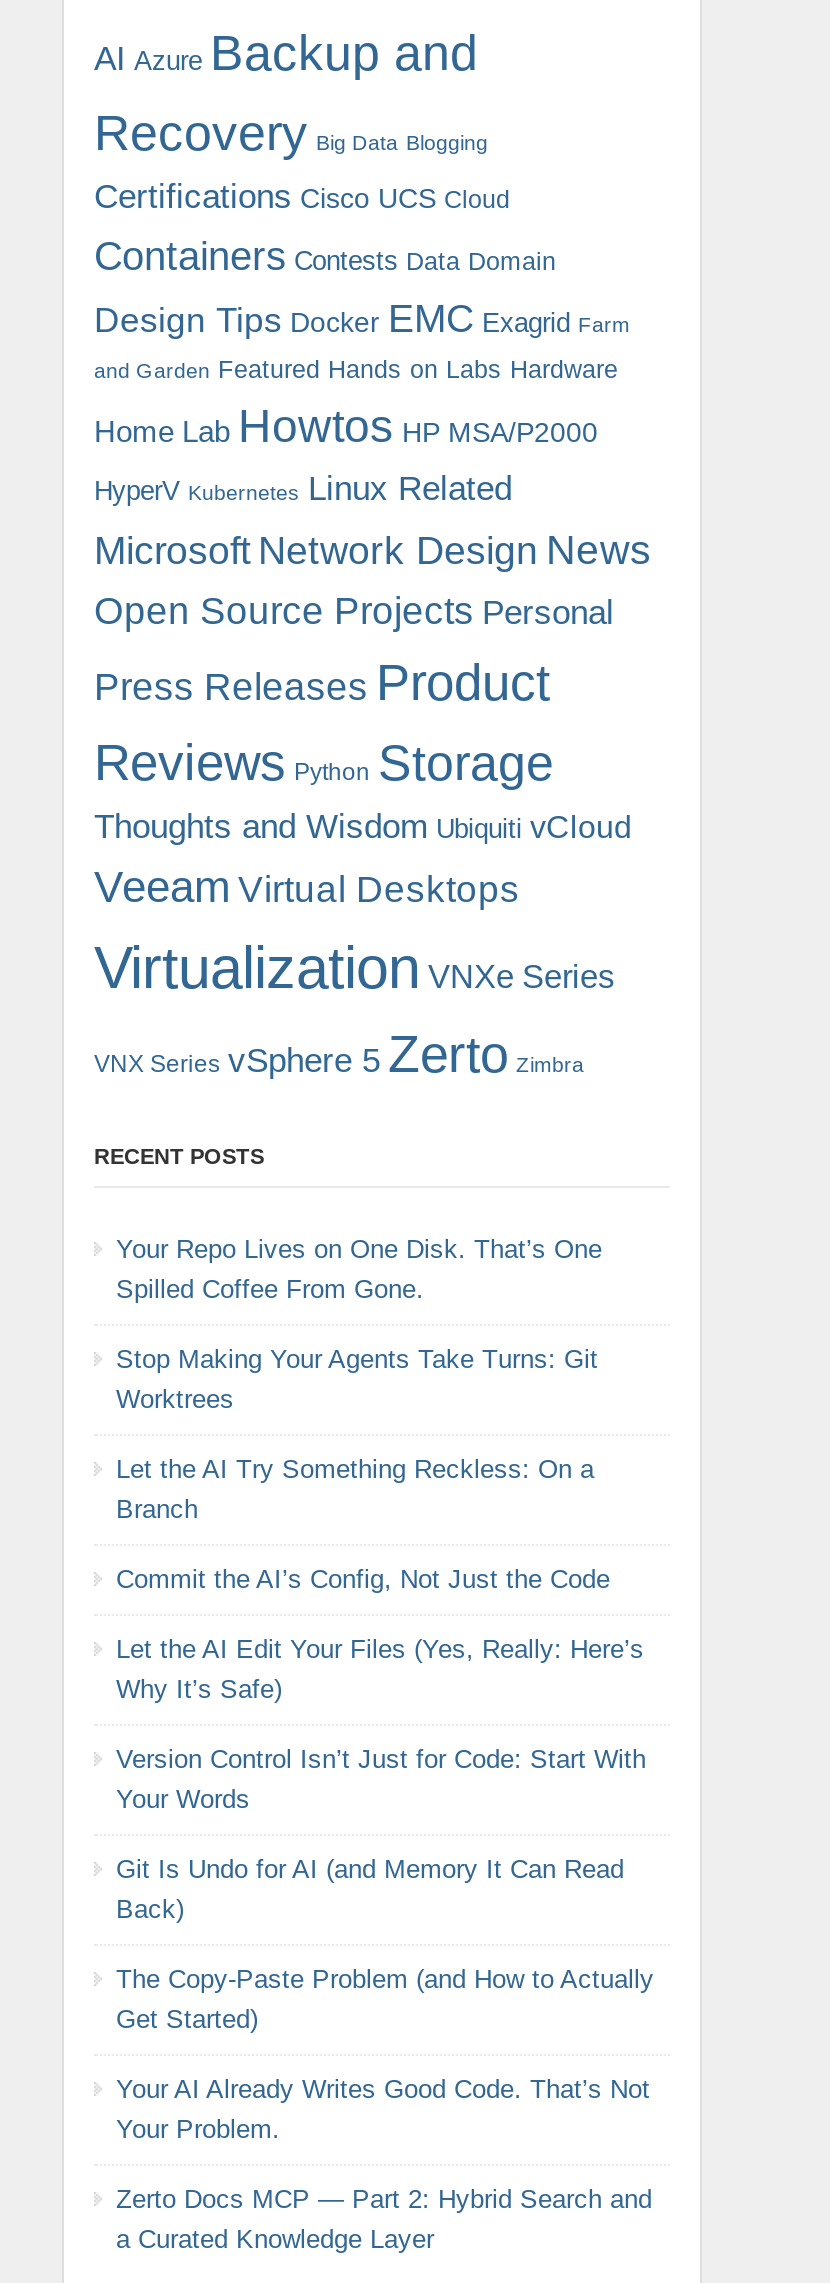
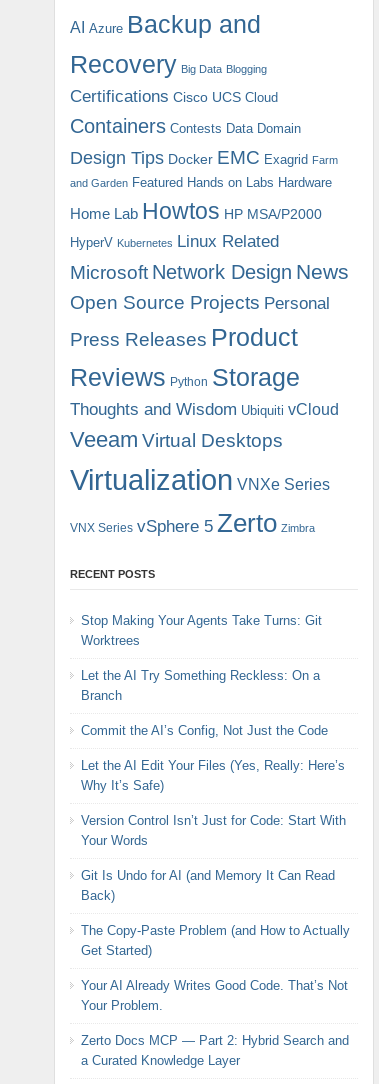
[116,1234,602,1304] Your Repo Lives on One Disk. That’s One | Spilled Coffee From Gone. -> none

